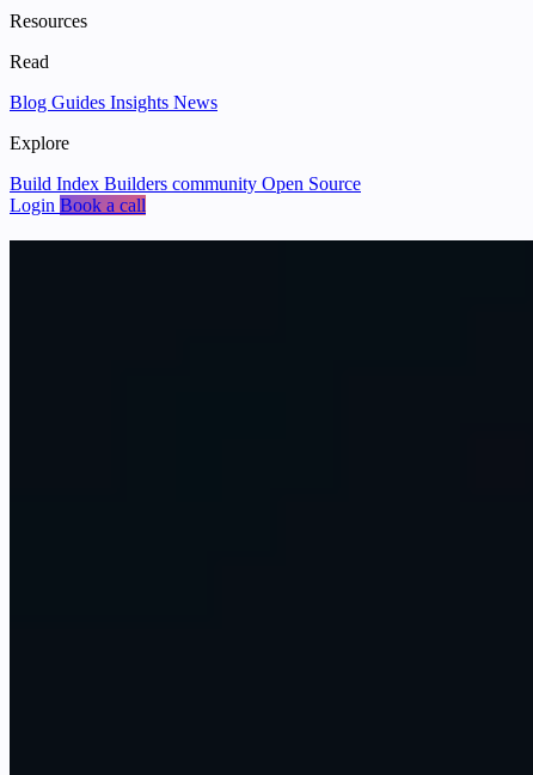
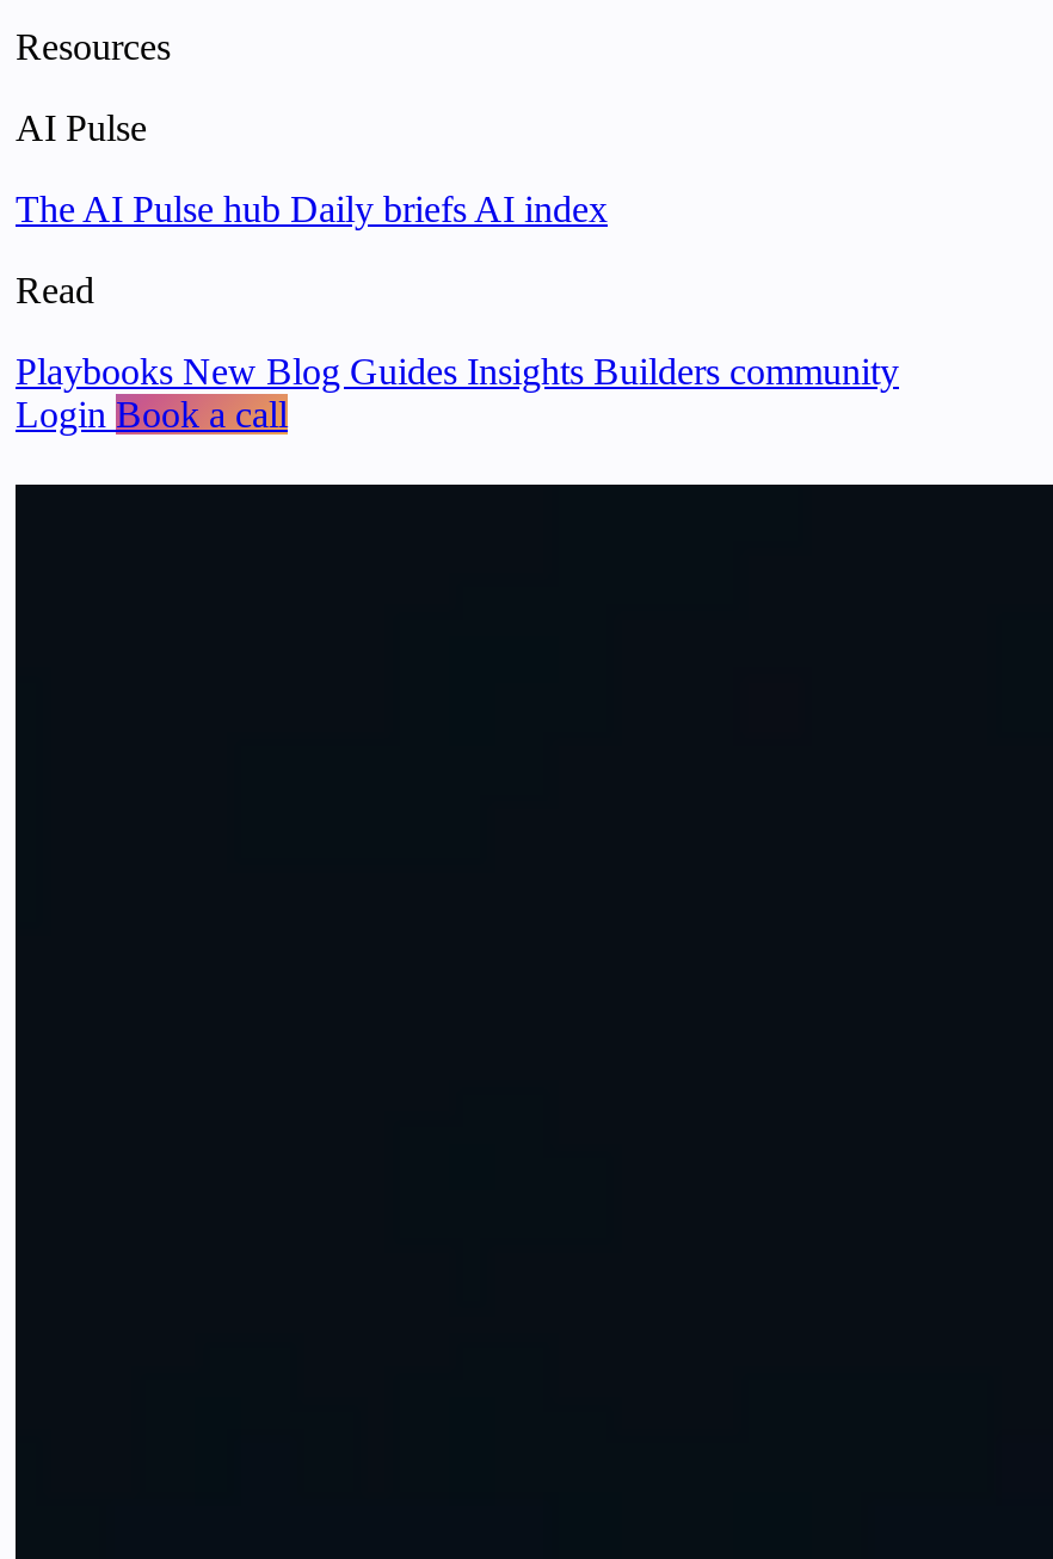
none -> [16,107,608,229] AI Pulse | The AI Pulse hub Daily briefs AI index
moved [10,51,49,72] -> [16,270,94,310]: Read
[10,92,361,194] Blog Guides Insights News | Explore | Build Index Builders community Open Source -> [16,351,899,392] Playbooks New Blog Guides Insights Builders community

